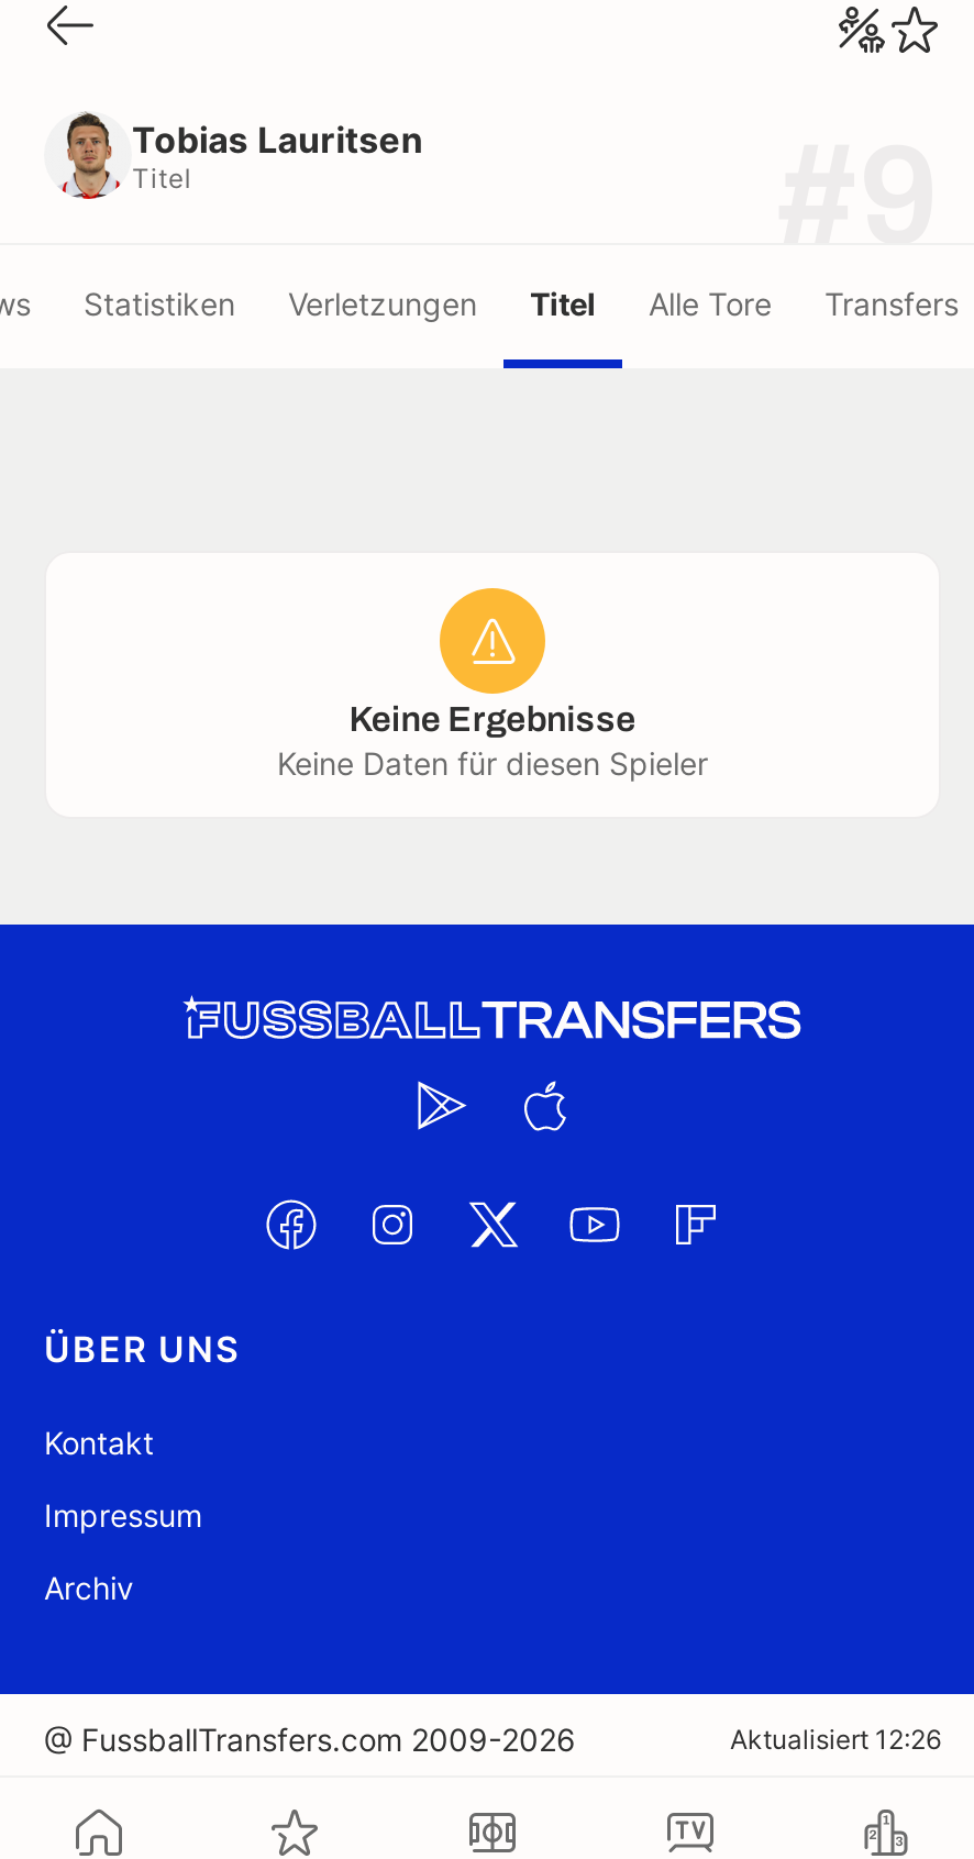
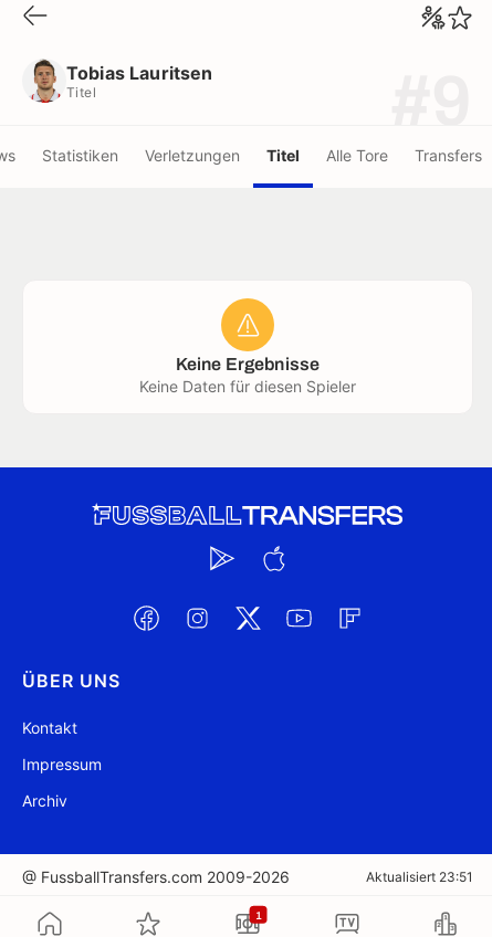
[730,1723,941,1756] Aktualisiert 12:26 -> [366,868,473,885] Aktualisiert 23:51
none -> [255,909,262,921] 1

